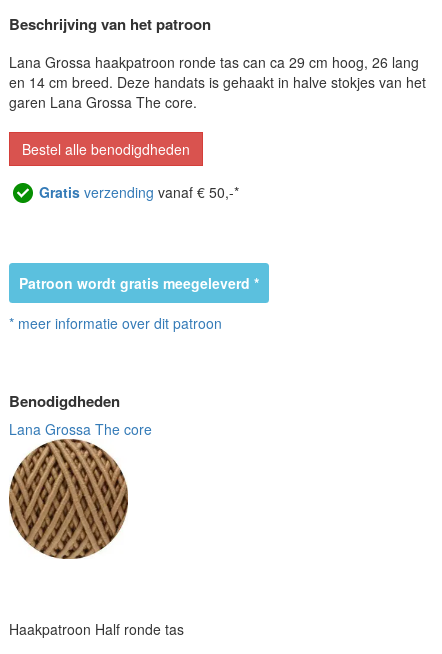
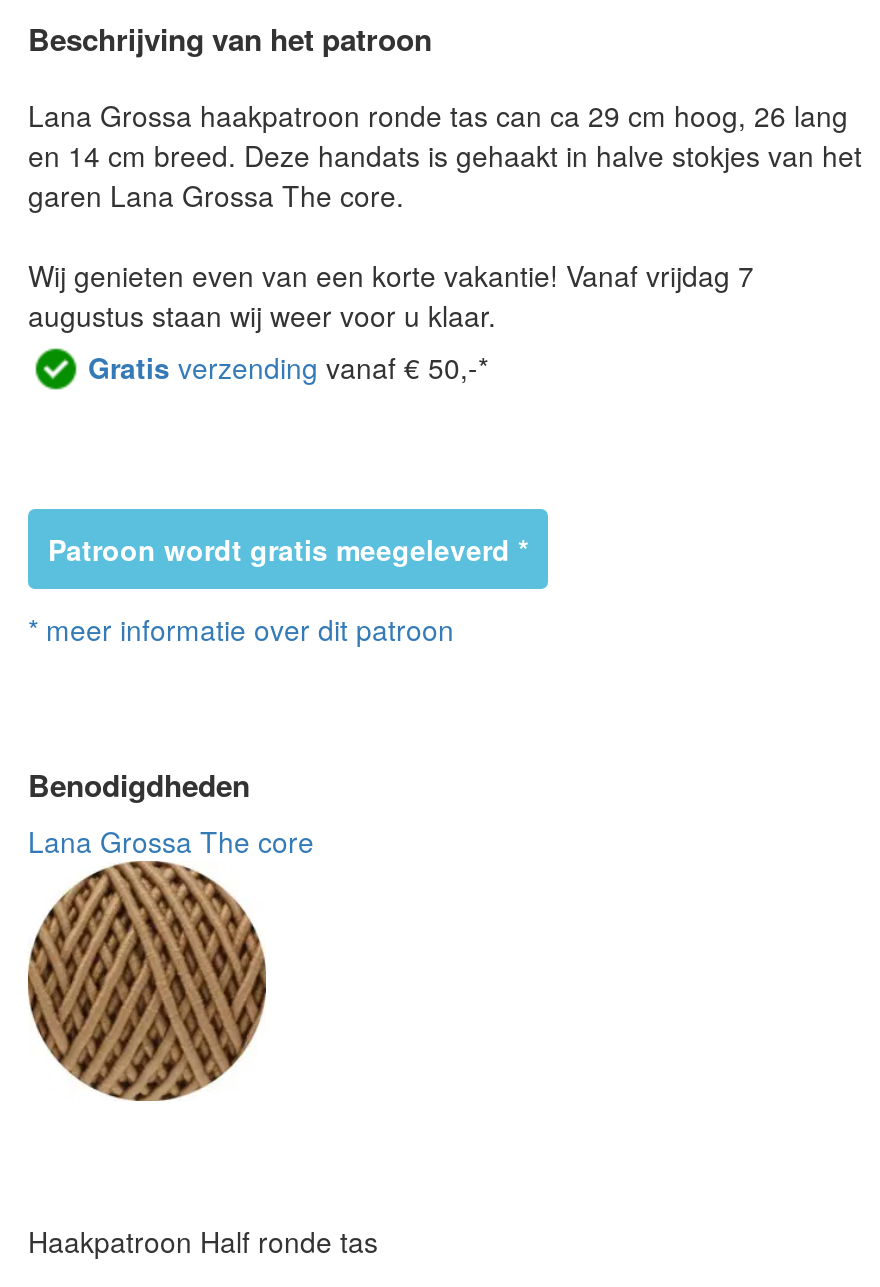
[22,139,190,159] Bestel alle benodigdheden -> [28,256,754,336] Wij genieten even van een korte vakantie! Vanaf vrijdag 7 | augustus staan wij weer voor u klaar.

